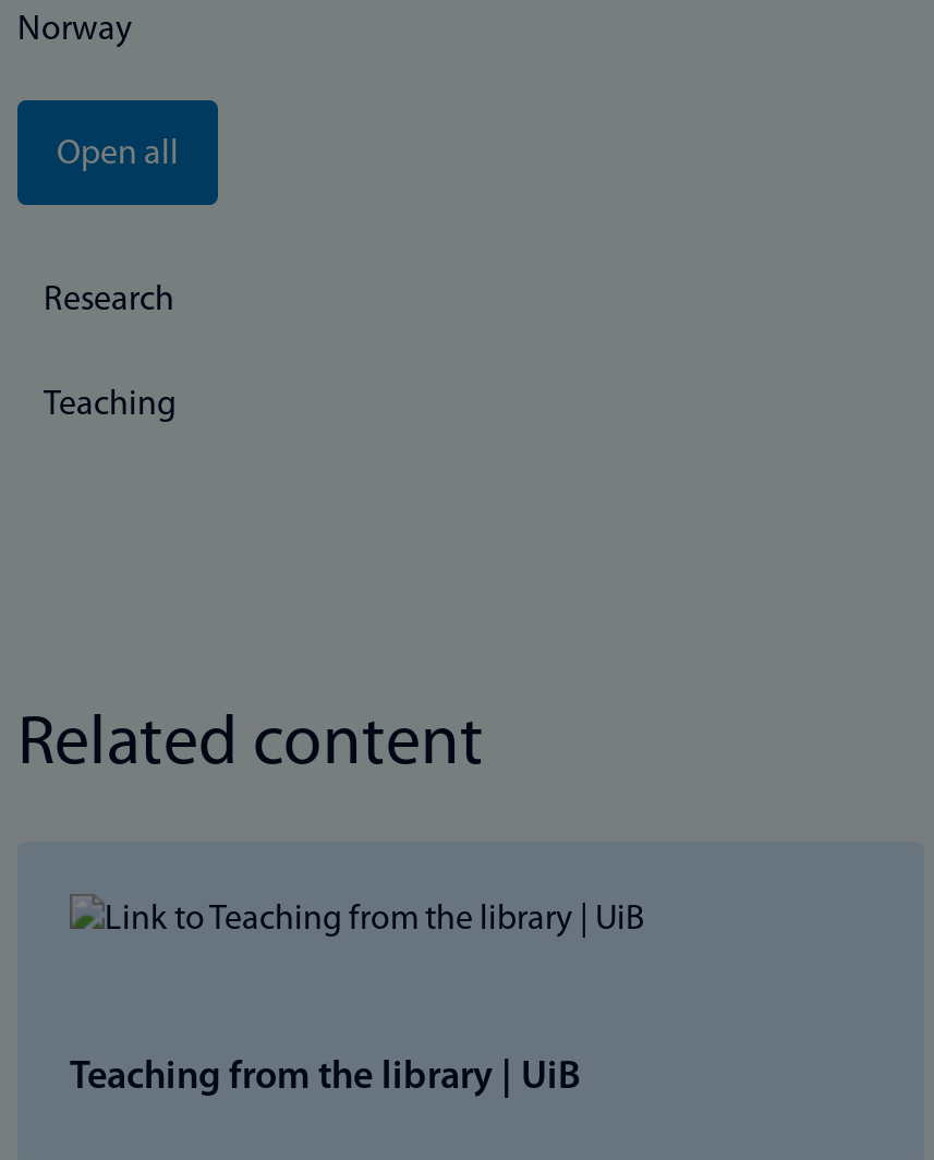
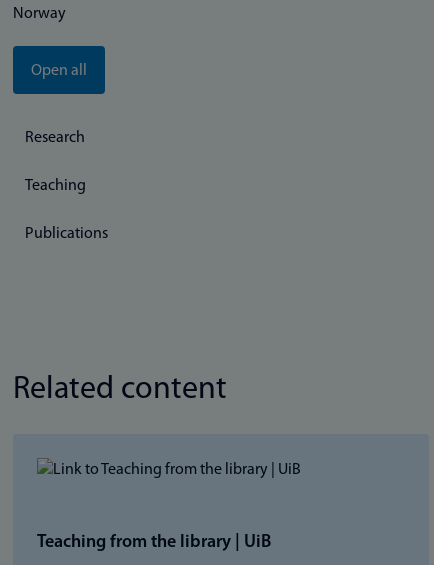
none -> [25,226,108,242] Publications

